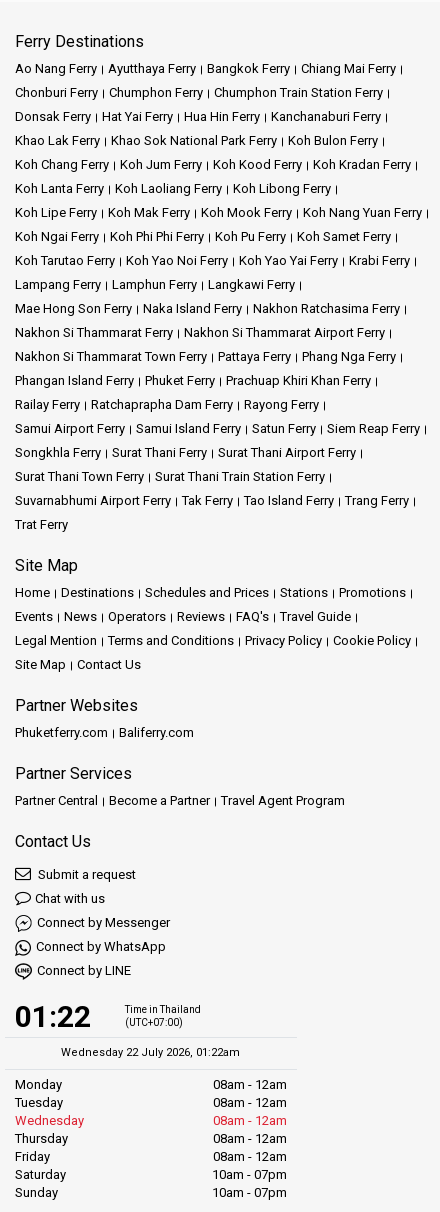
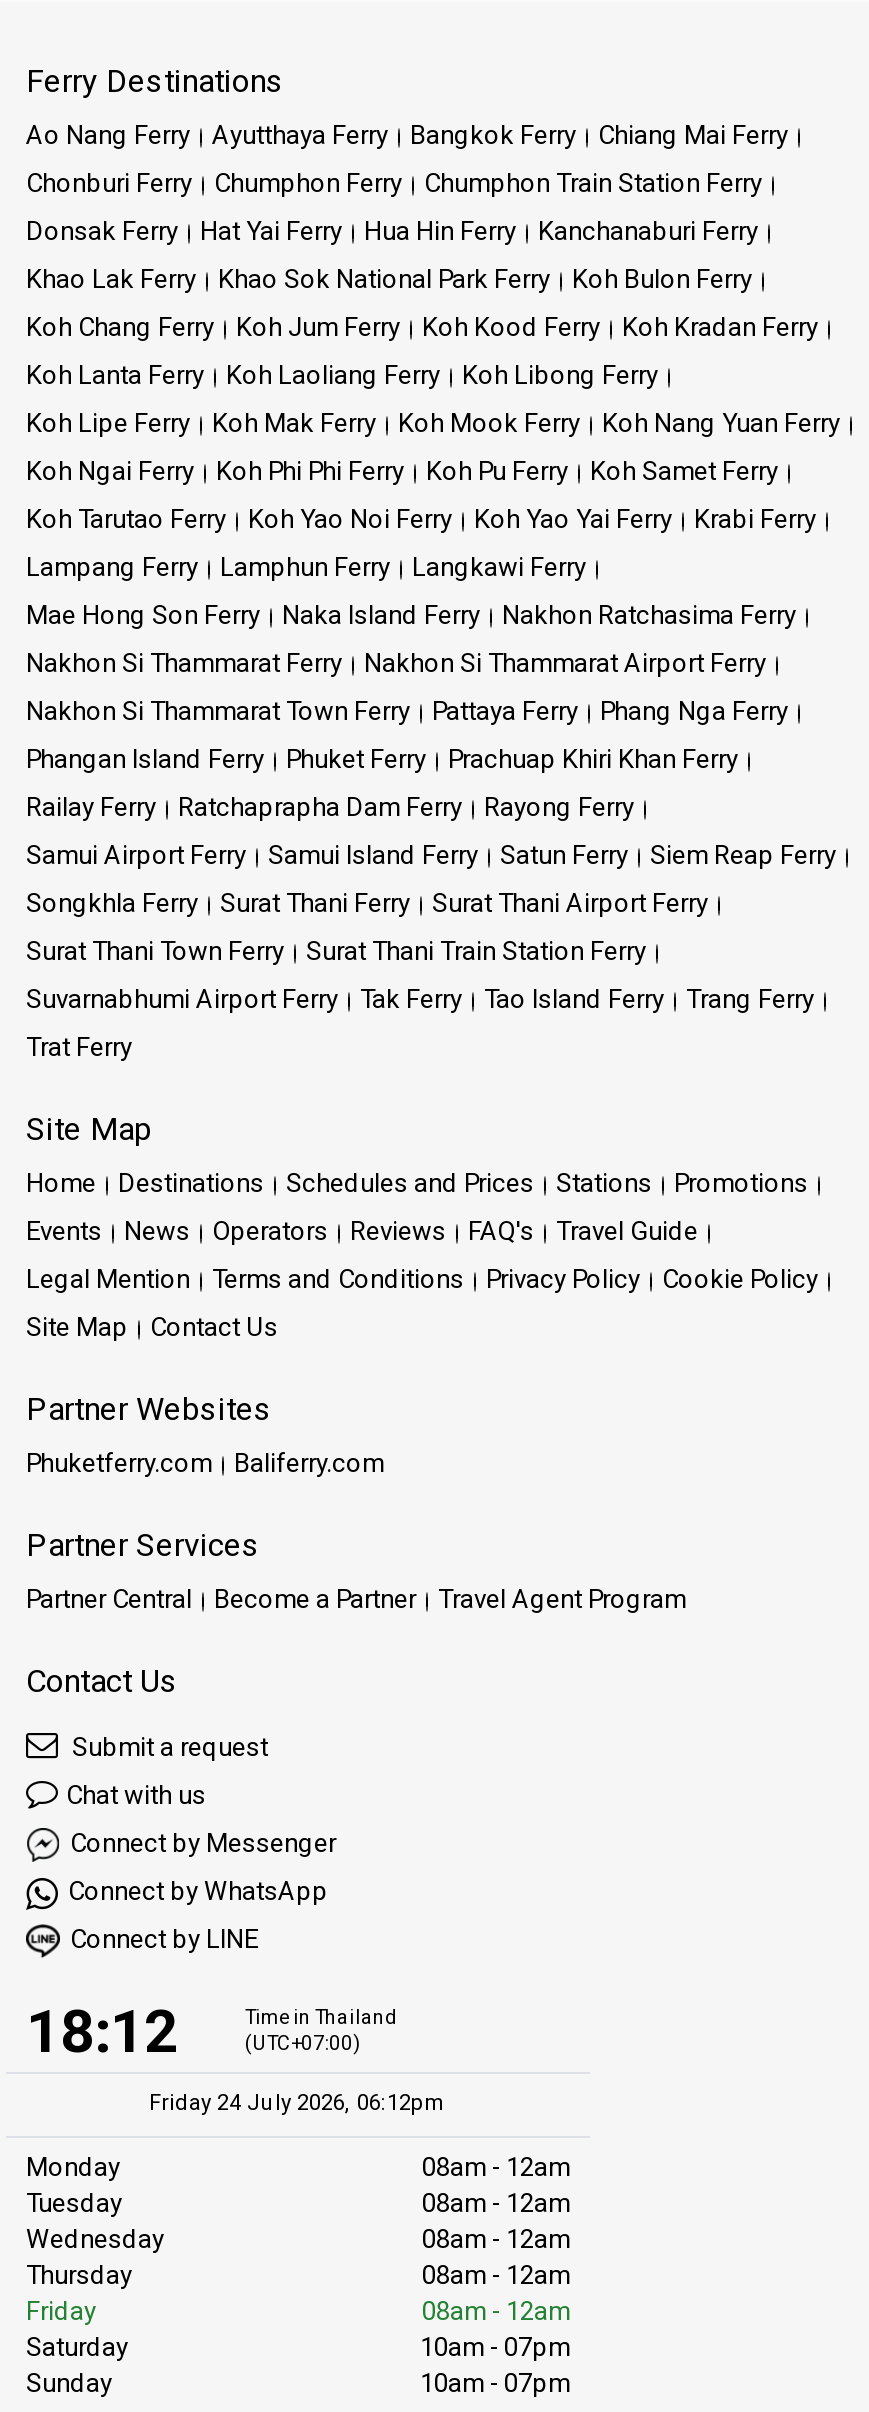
[15,999,91,1034] 01:22 -> [26,1995,178,2065] 18:12
[61,1046,240,1059] Wednesday 22 July 2026, 01:22am -> [149,2091,447,2117] Friday 24 July 2026, 06:12pm

